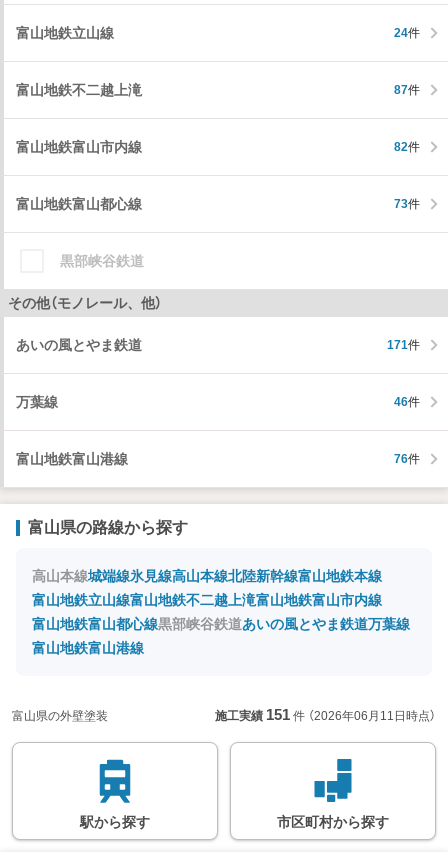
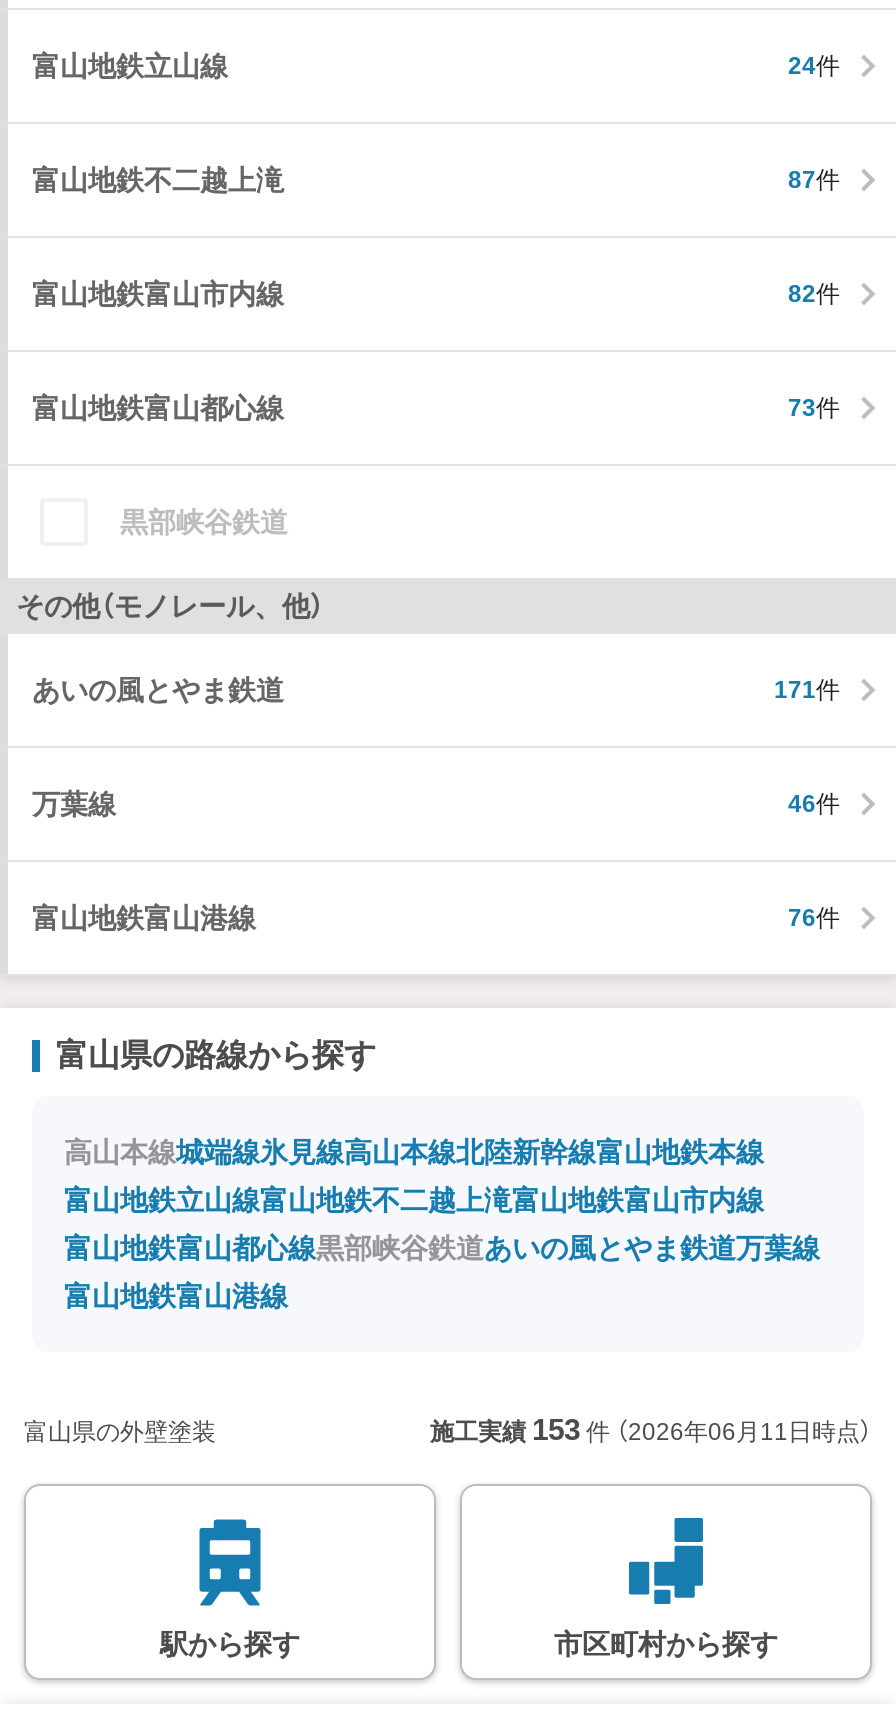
[215,706,436,723] 施工実績151件（2026年06月11日時点） -> [430,1412,872,1446] 施工実績153件（2026年06月11日時点）

